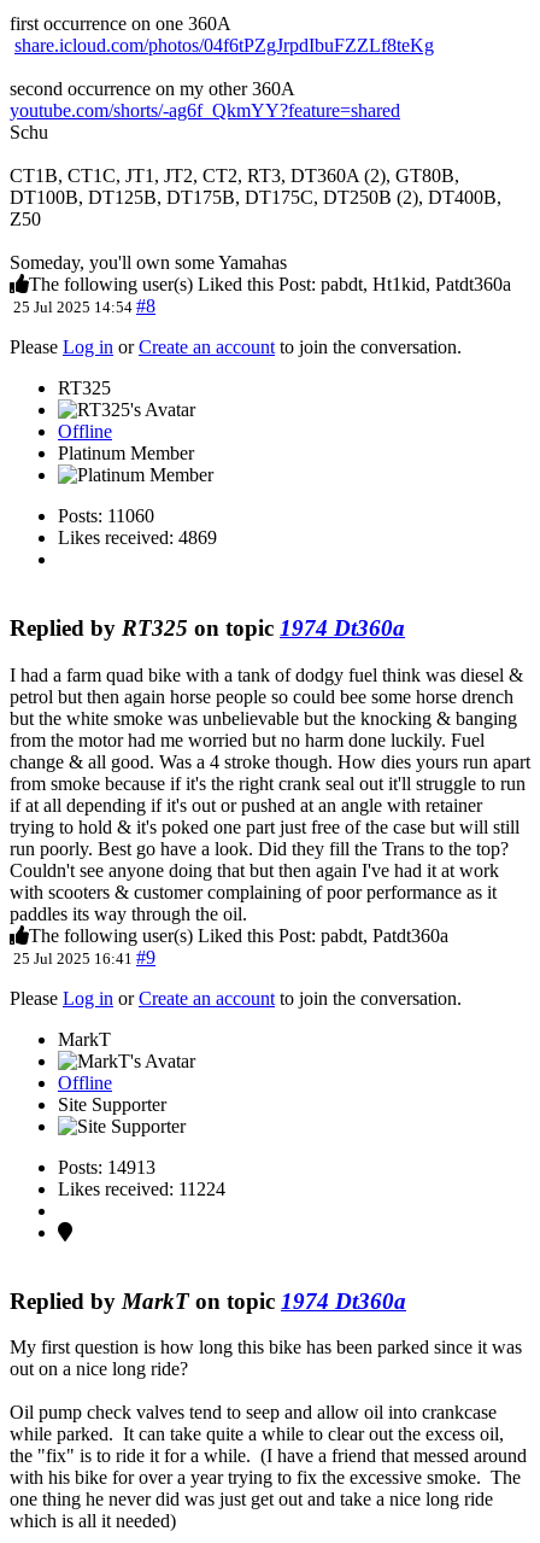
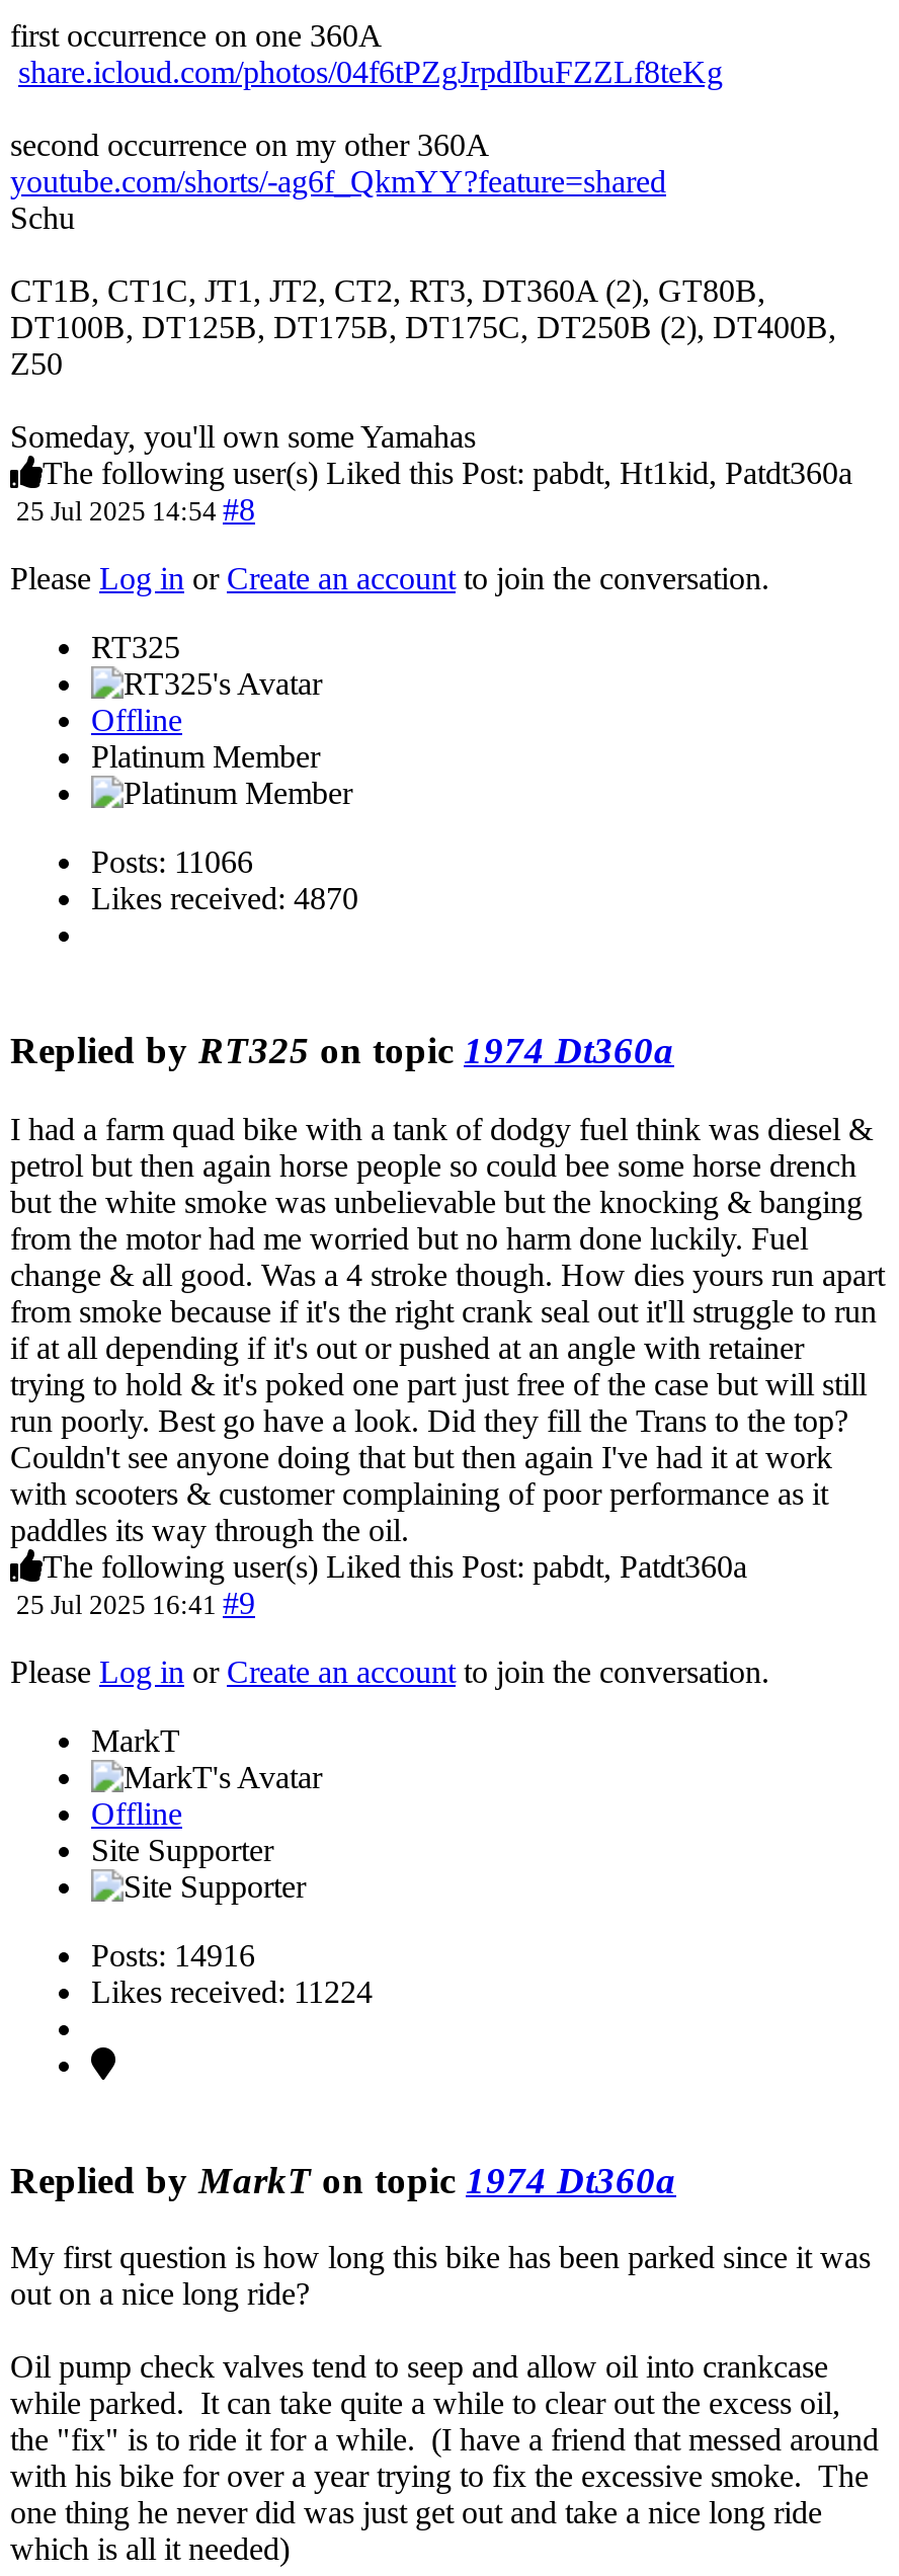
[58,506,154,527] Posts: 11060 -> [91,846,253,880] Posts: 11066
[58,528,217,548] Likes received: 4869 -> [91,882,358,916] Likes received: 4870
[58,1157,155,1177] Posts: 14913 -> [91,1938,255,1972] Posts: 14916

